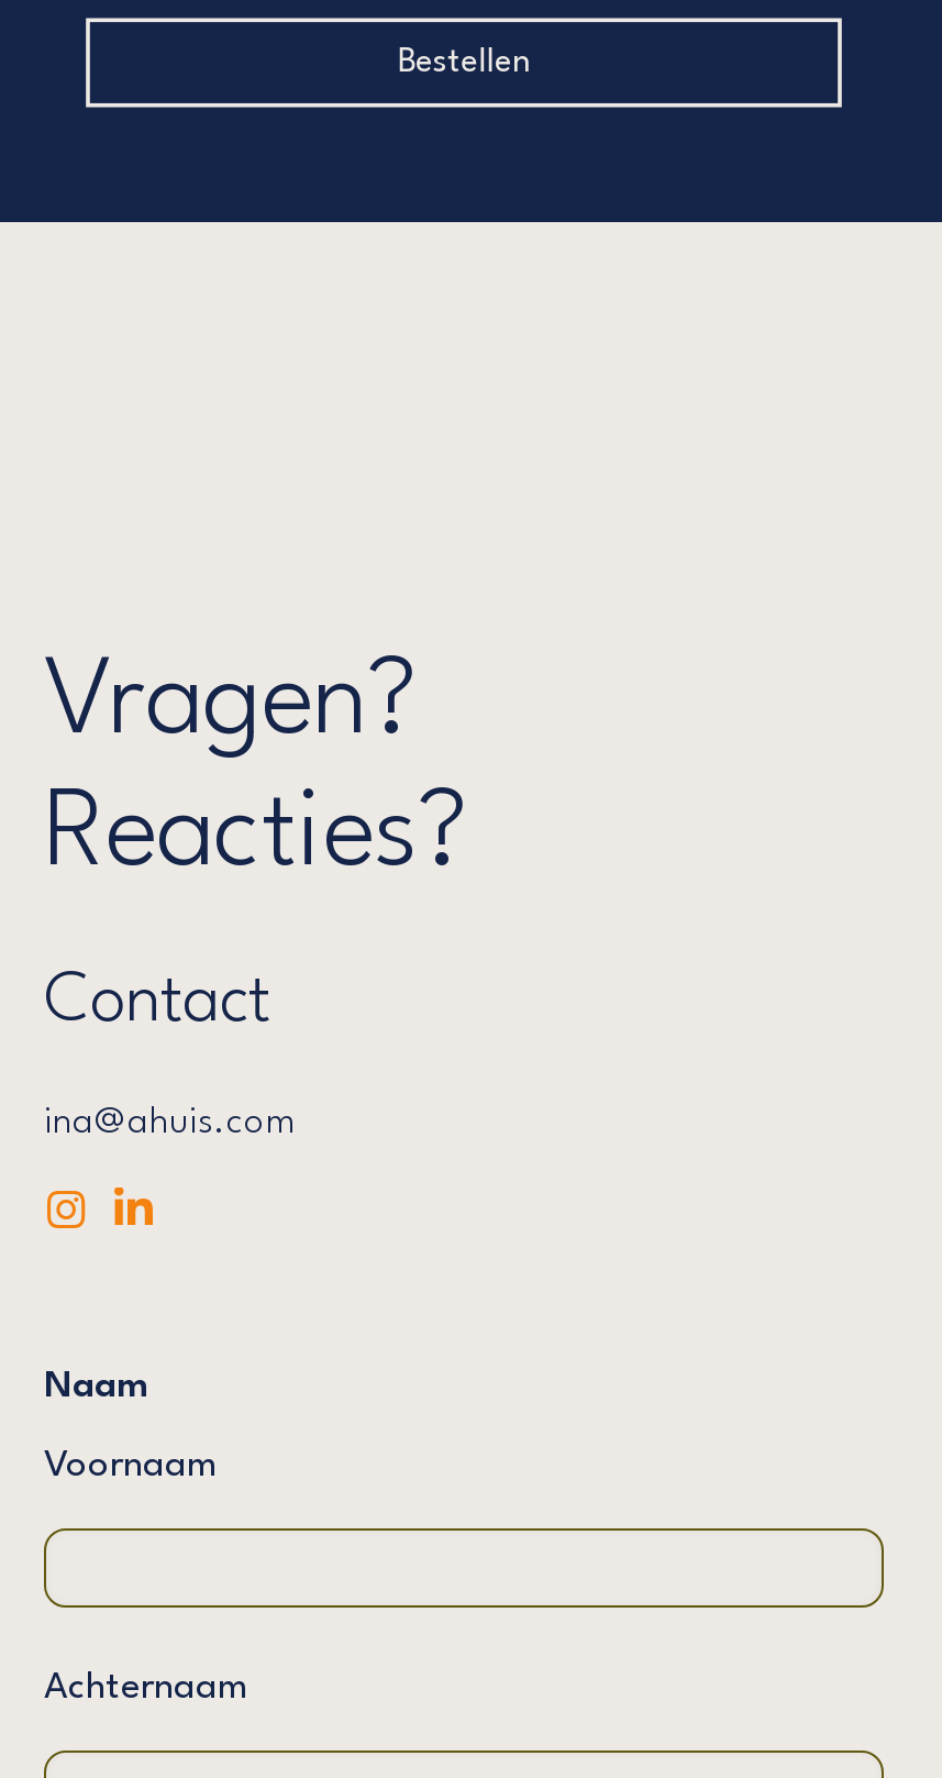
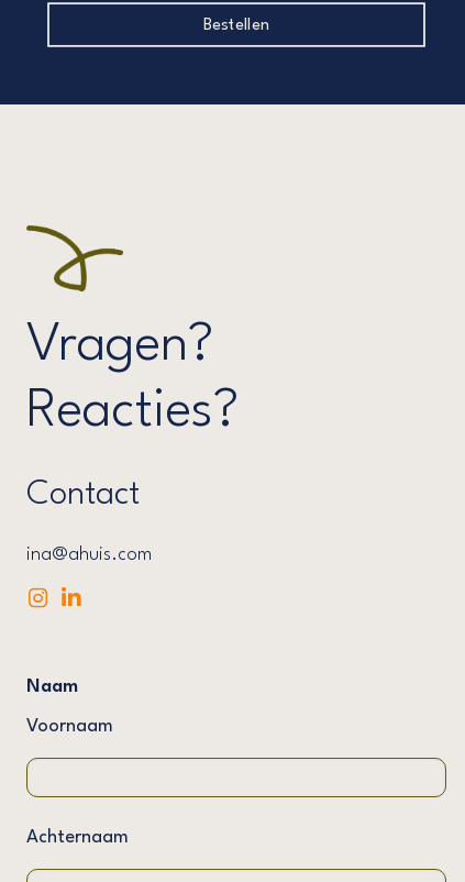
none -> [25,224,124,293] [image]

